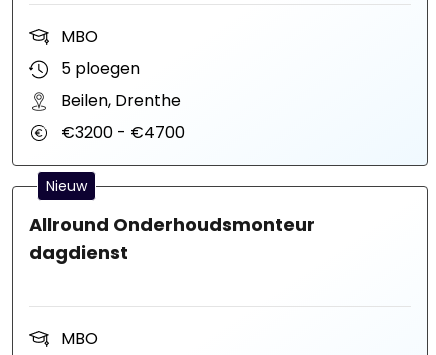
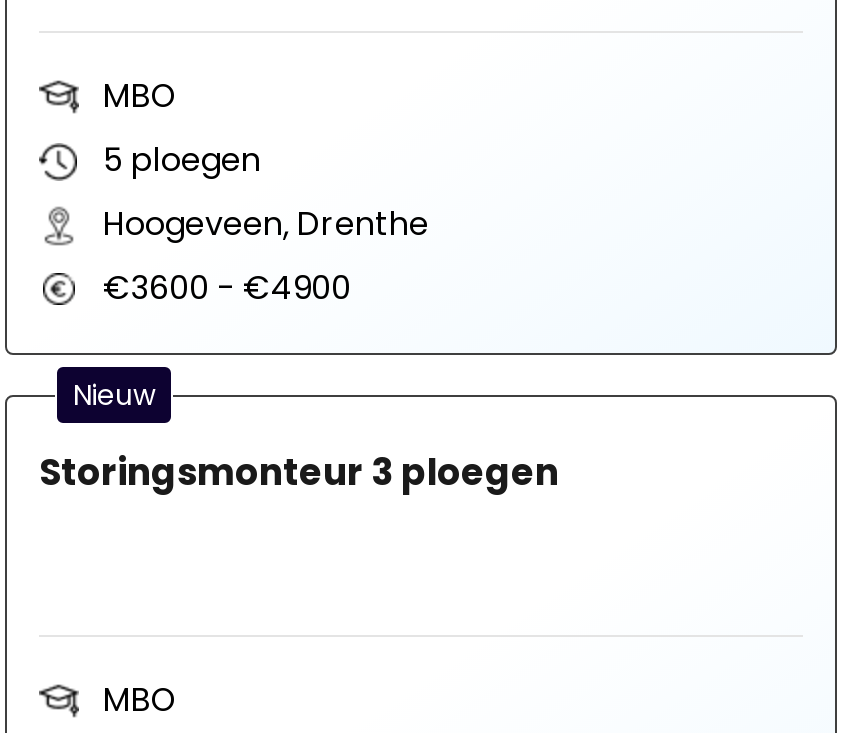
[61,89,181,112] Beilen, Drenthe -> [103,201,429,247] Hoogeveen, Drenthe
[61,121,185,144] €3200 - €4700 -> [103,265,351,311] €3600 - €4900
[29,212,315,265] Allround Onderhoudsmonteur | dagdienst -> [39,447,559,497] Storingsmonteur 3 ploegen

